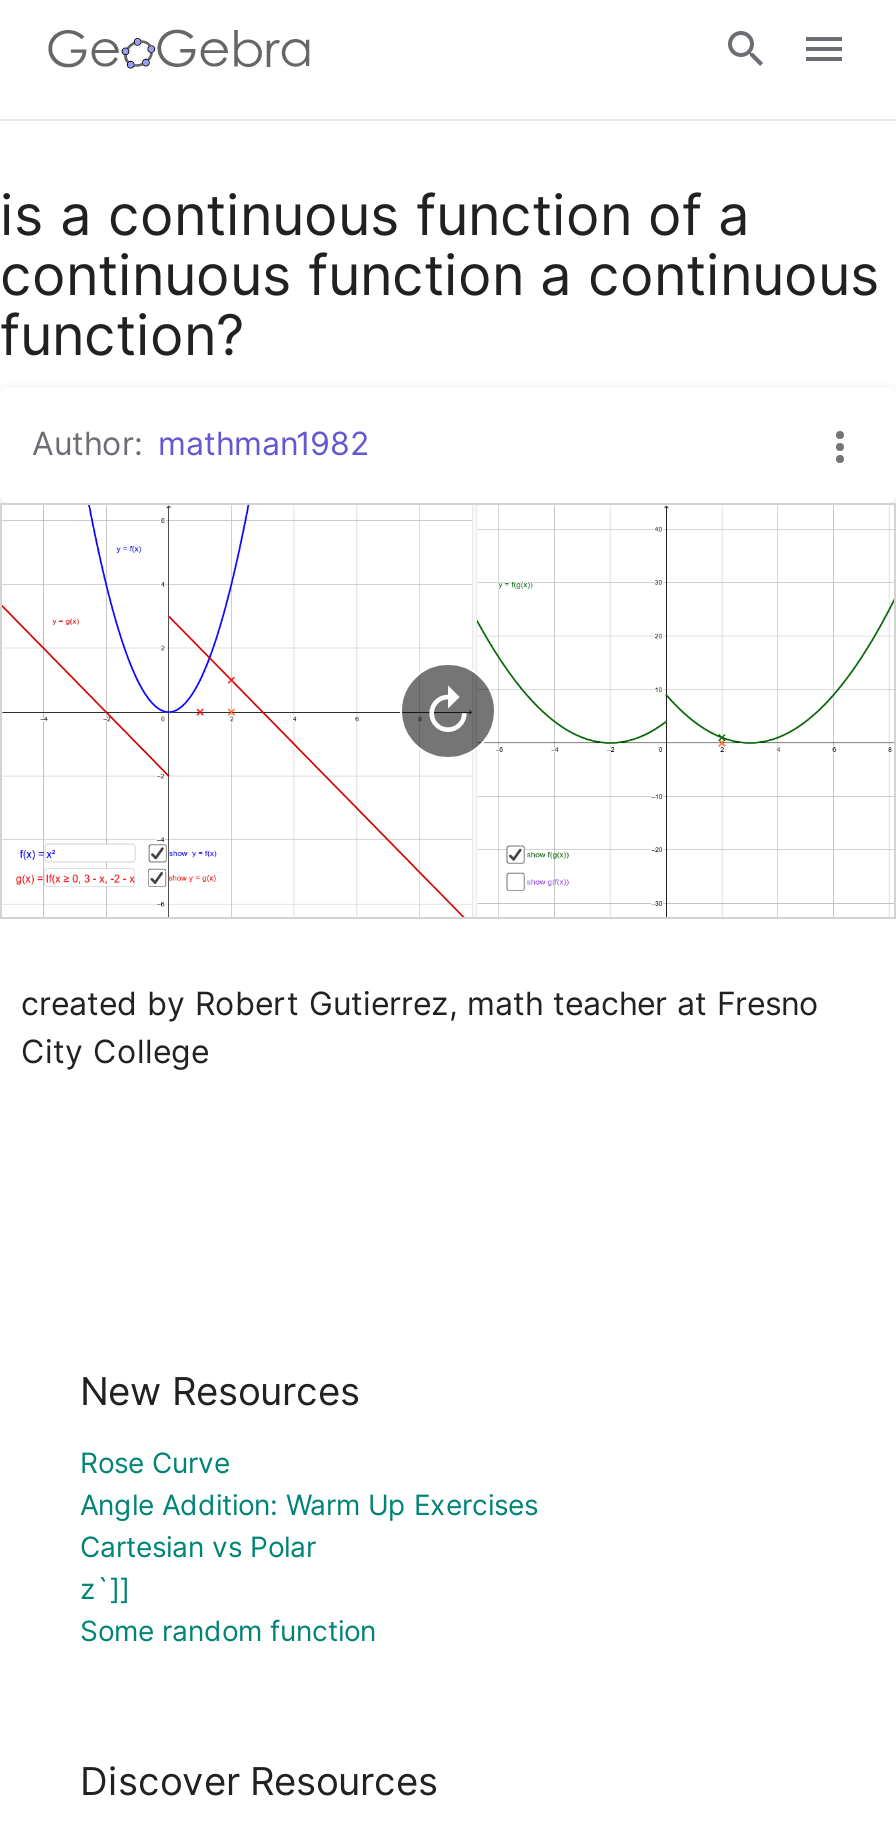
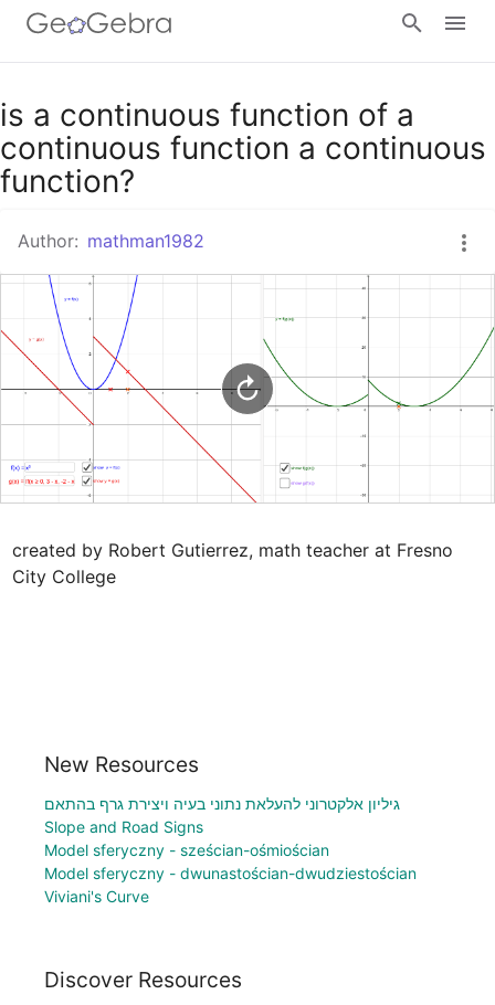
[80,1445,538,1647] Rose Curve | Angle Addition: Warm Up Exercises | Cartesian vs Polar | z`]] | Some random function -> [44,794,417,905] גיליון אלקטרוני להעלאת נתוני בעיה ויצירת גרף בהתאם | Slope and Road Signs | Model sferyczny - sześcian-ośmiościan | Model sferyczny - dwunastościan-dwudziestościan | Viviani's Curve

